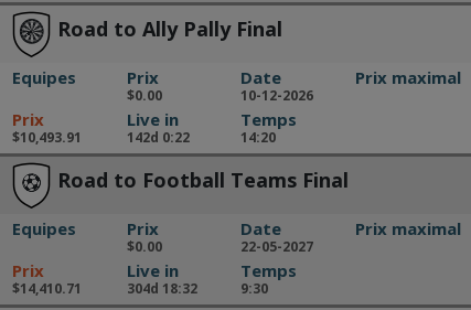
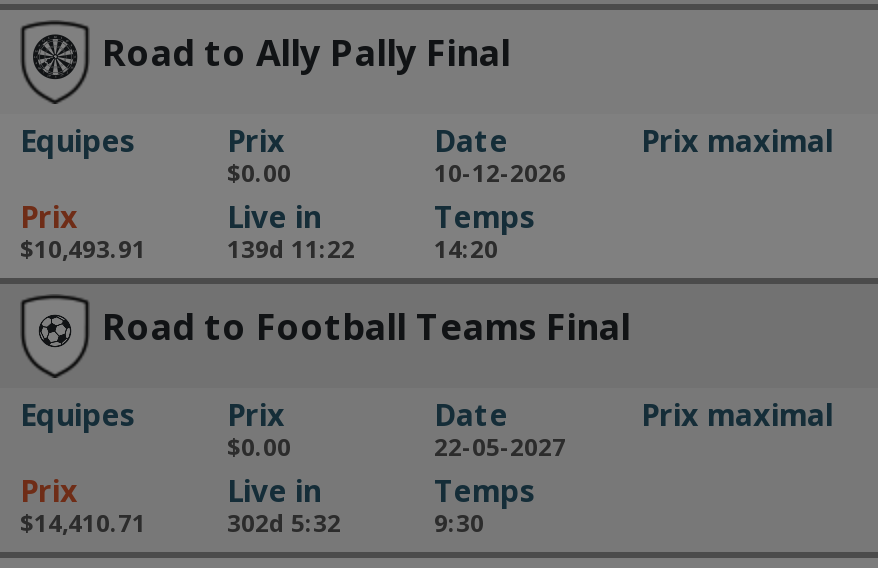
[126,128,189,146] 142d 0:22 -> [227,231,355,265] 139d 11:22
[126,279,197,298] 304d 18:32 -> [227,505,341,539] 302d 5:32

